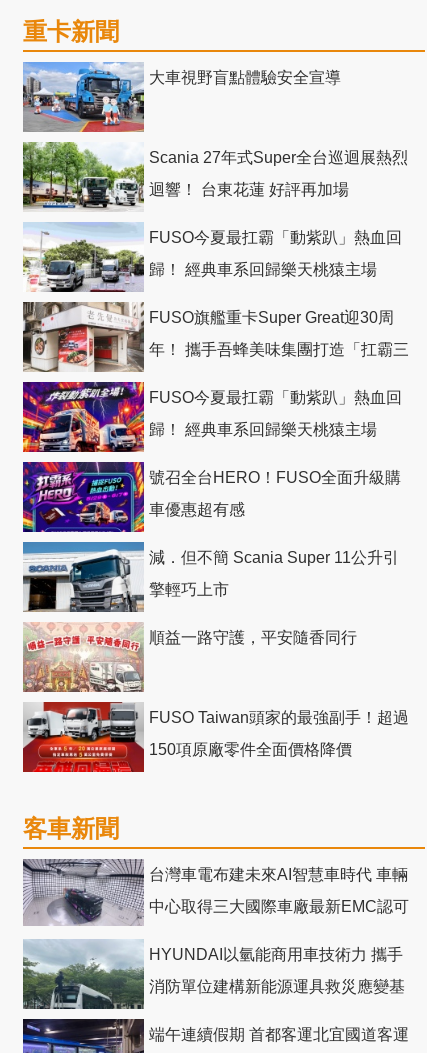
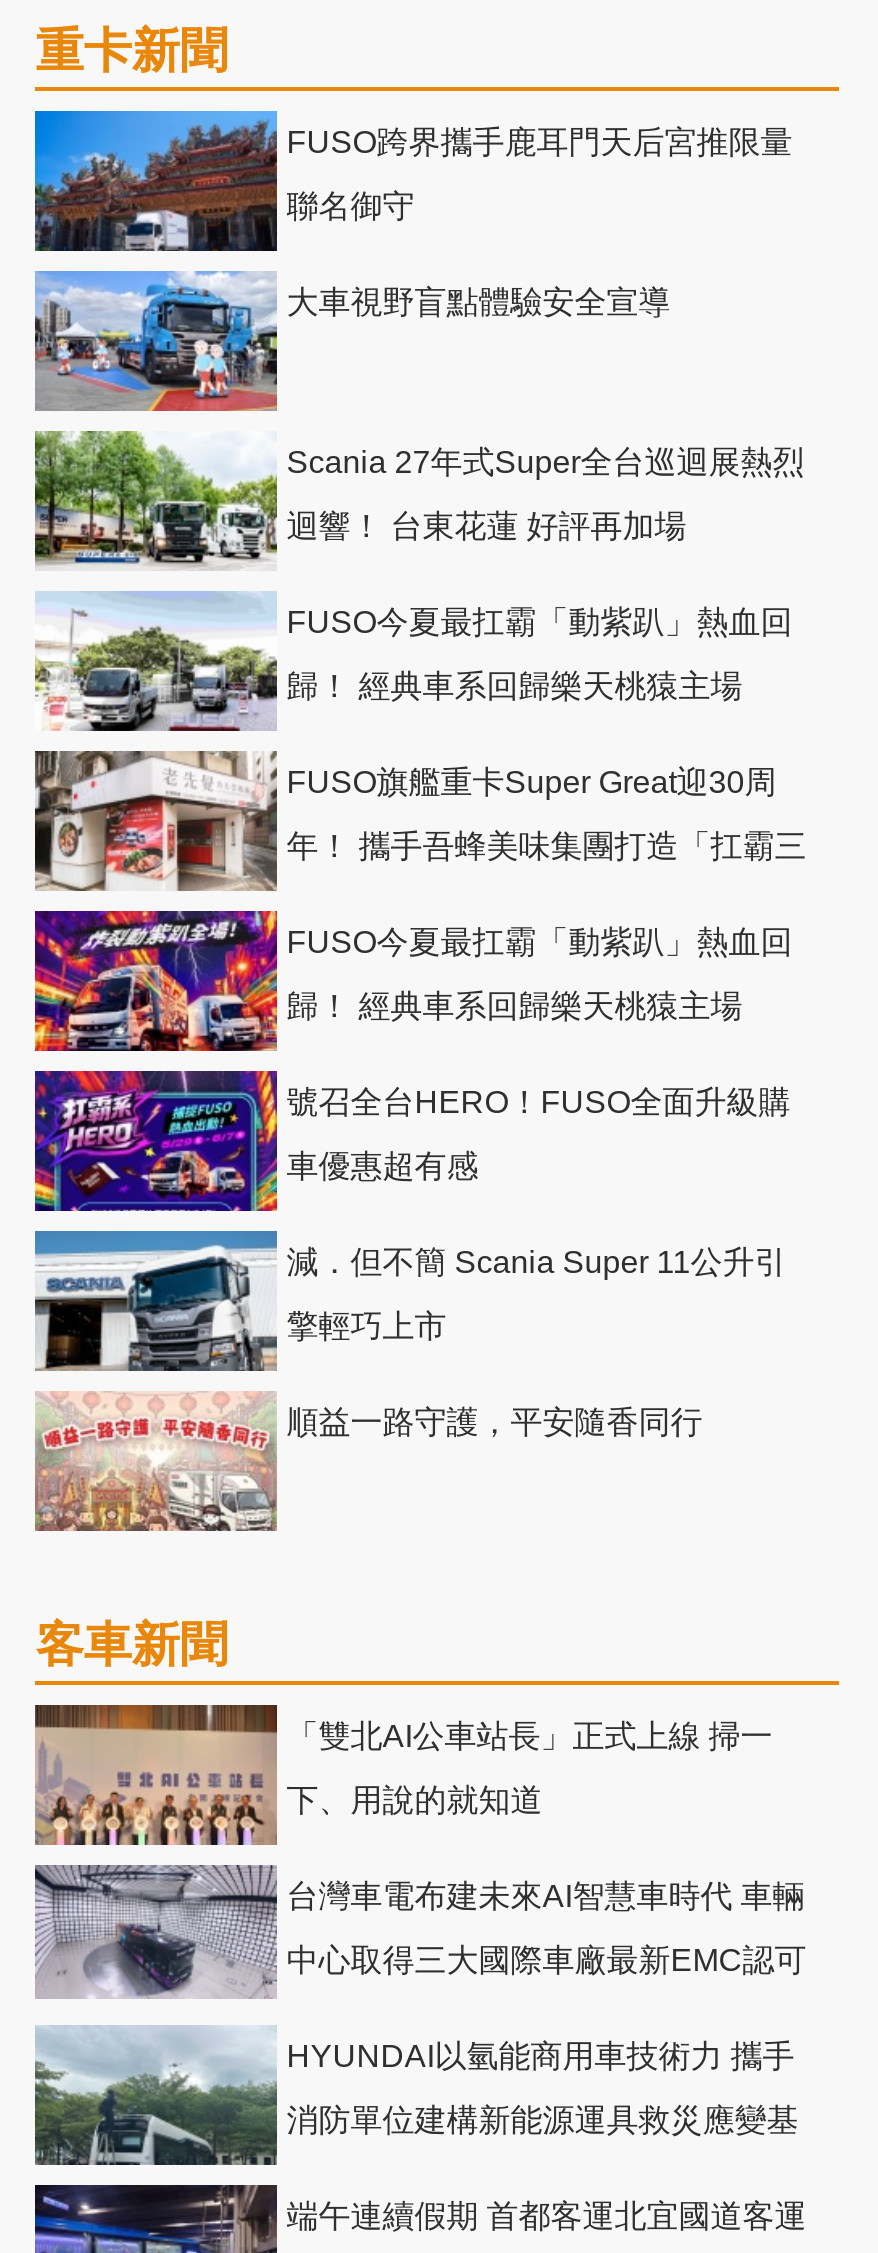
none -> [33,109,792,253] [image] | FUSO跨界攜手鹿耳門天后宮推限量 | 聯名御守
[22,701,409,773] [image] | FUSO Taiwan頭家的最強副手！超過 | 150項原廠零件全面價格降價 -> none
none -> [35,1703,772,1847] [image] | 「雙北AI公車站長」正式上線 掃一 | 下、用說的就知道

